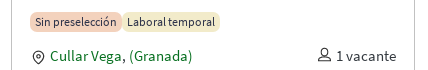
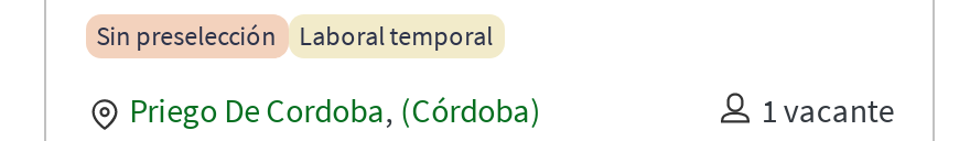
[50,46,193,65] Cullar Vega, (Granada) -> [129,90,541,132] Priego De Cordoba, (Córdoba)

